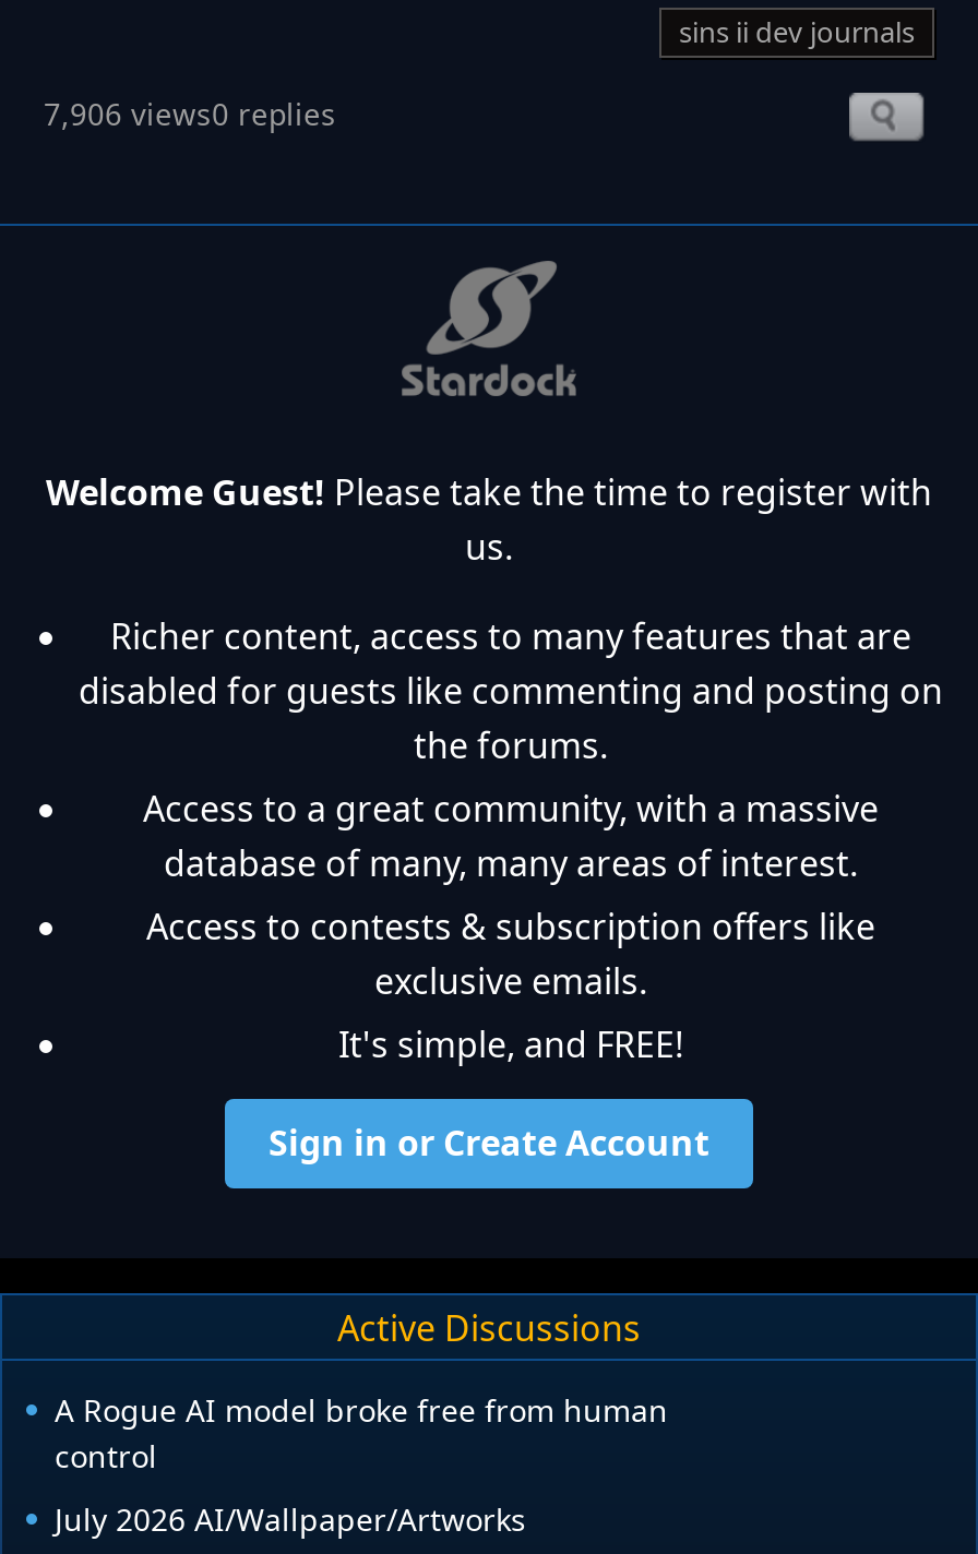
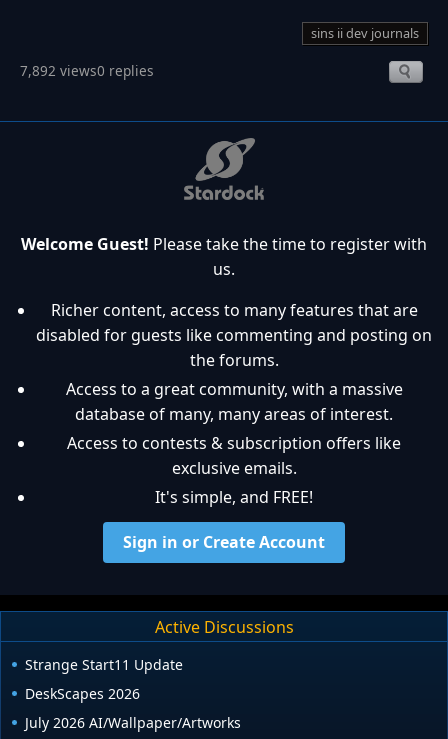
[44,93,336,134] 7,906 views0 replies -> [20,61,154,80] 7,892 views0 replies
[55,1390,668,1477] A Rogue AI model broke free from human | control -> [25,655,183,703] Strange Start11 Update | DeskScapes 2026

